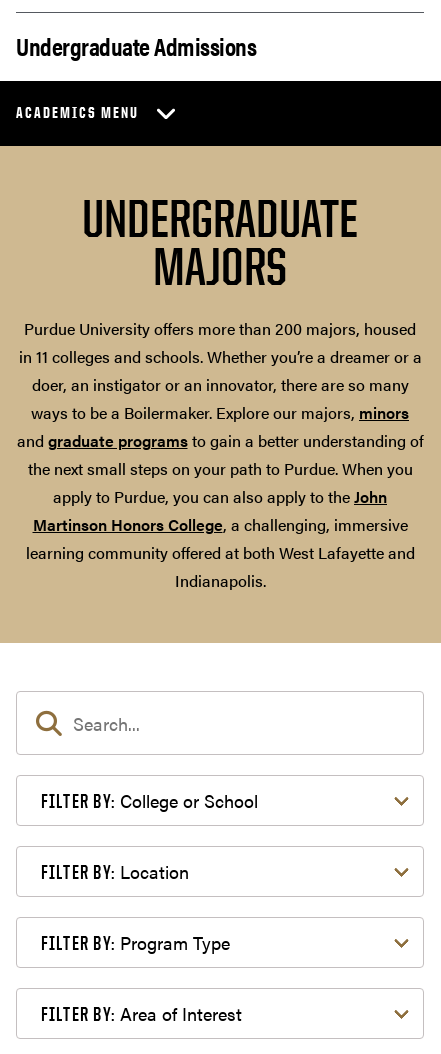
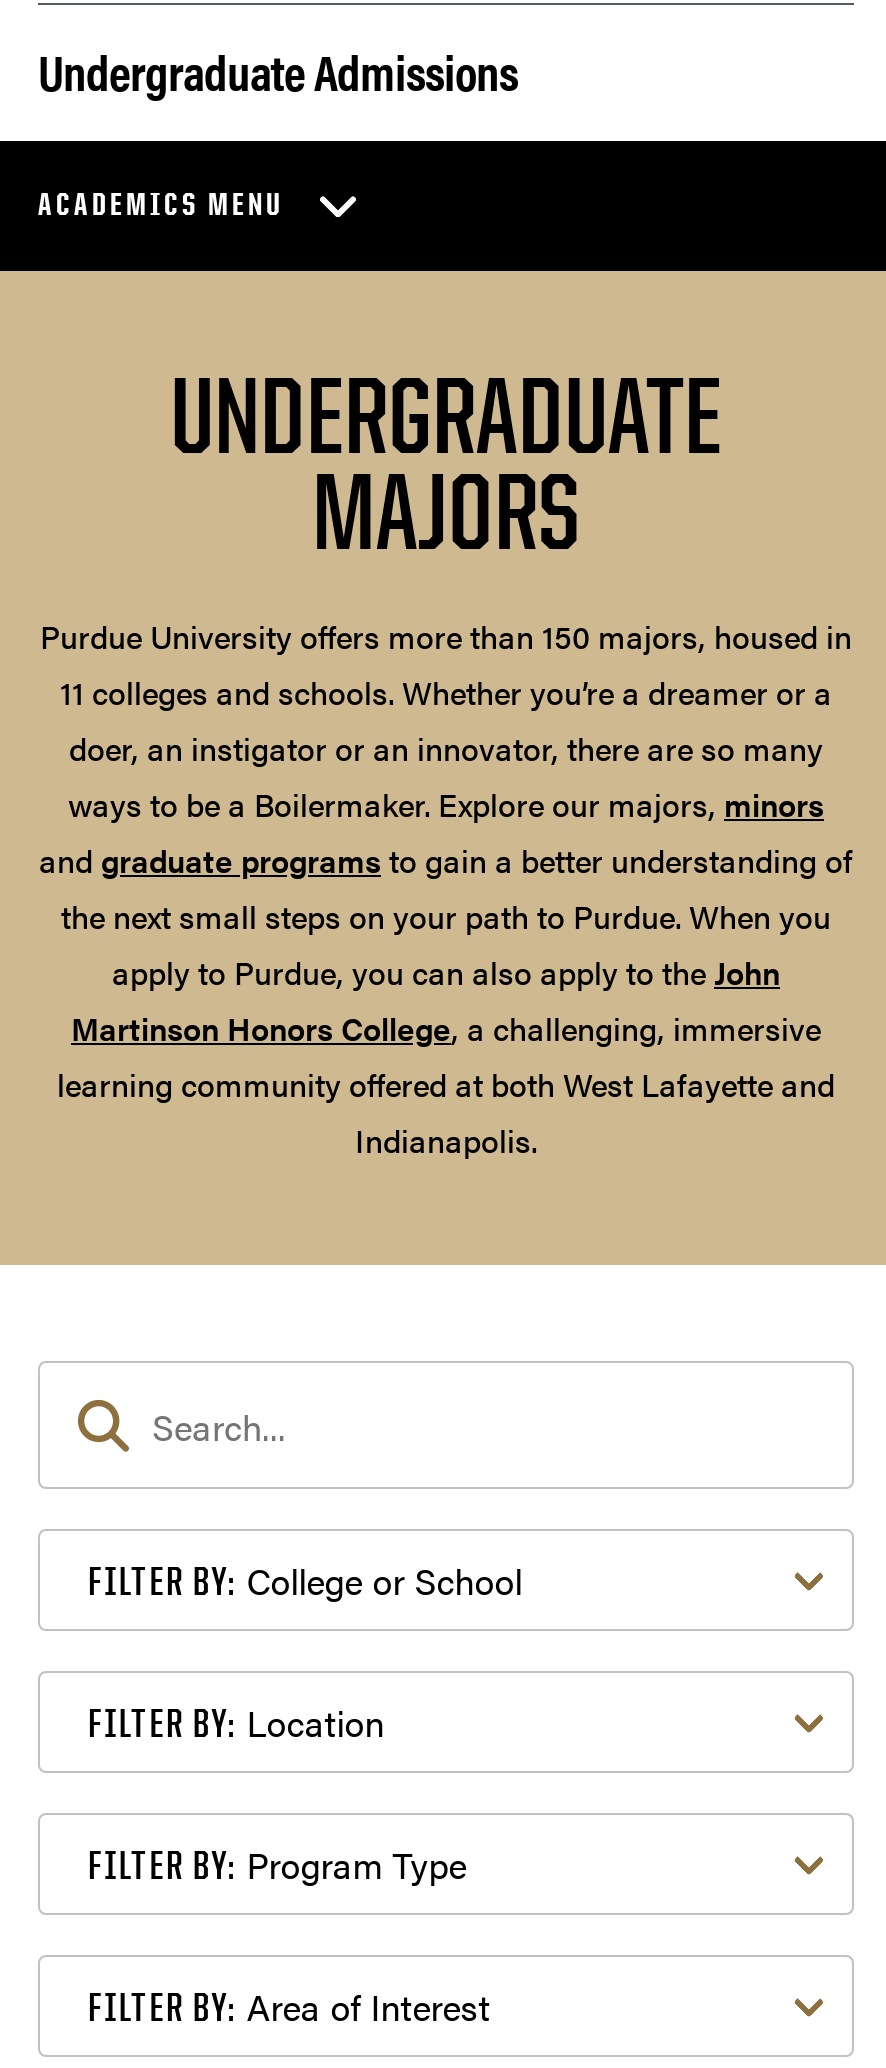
[18,317,421,368] Purdue University offers more than 200 majors, housed | in 11 colleges and schools. Whether you’re a dreamer or a -> [40,613,852,715] Purdue University offers more than 150 majors, housed in | 11 colleges and schools. Whether you’re a dreamer or a

